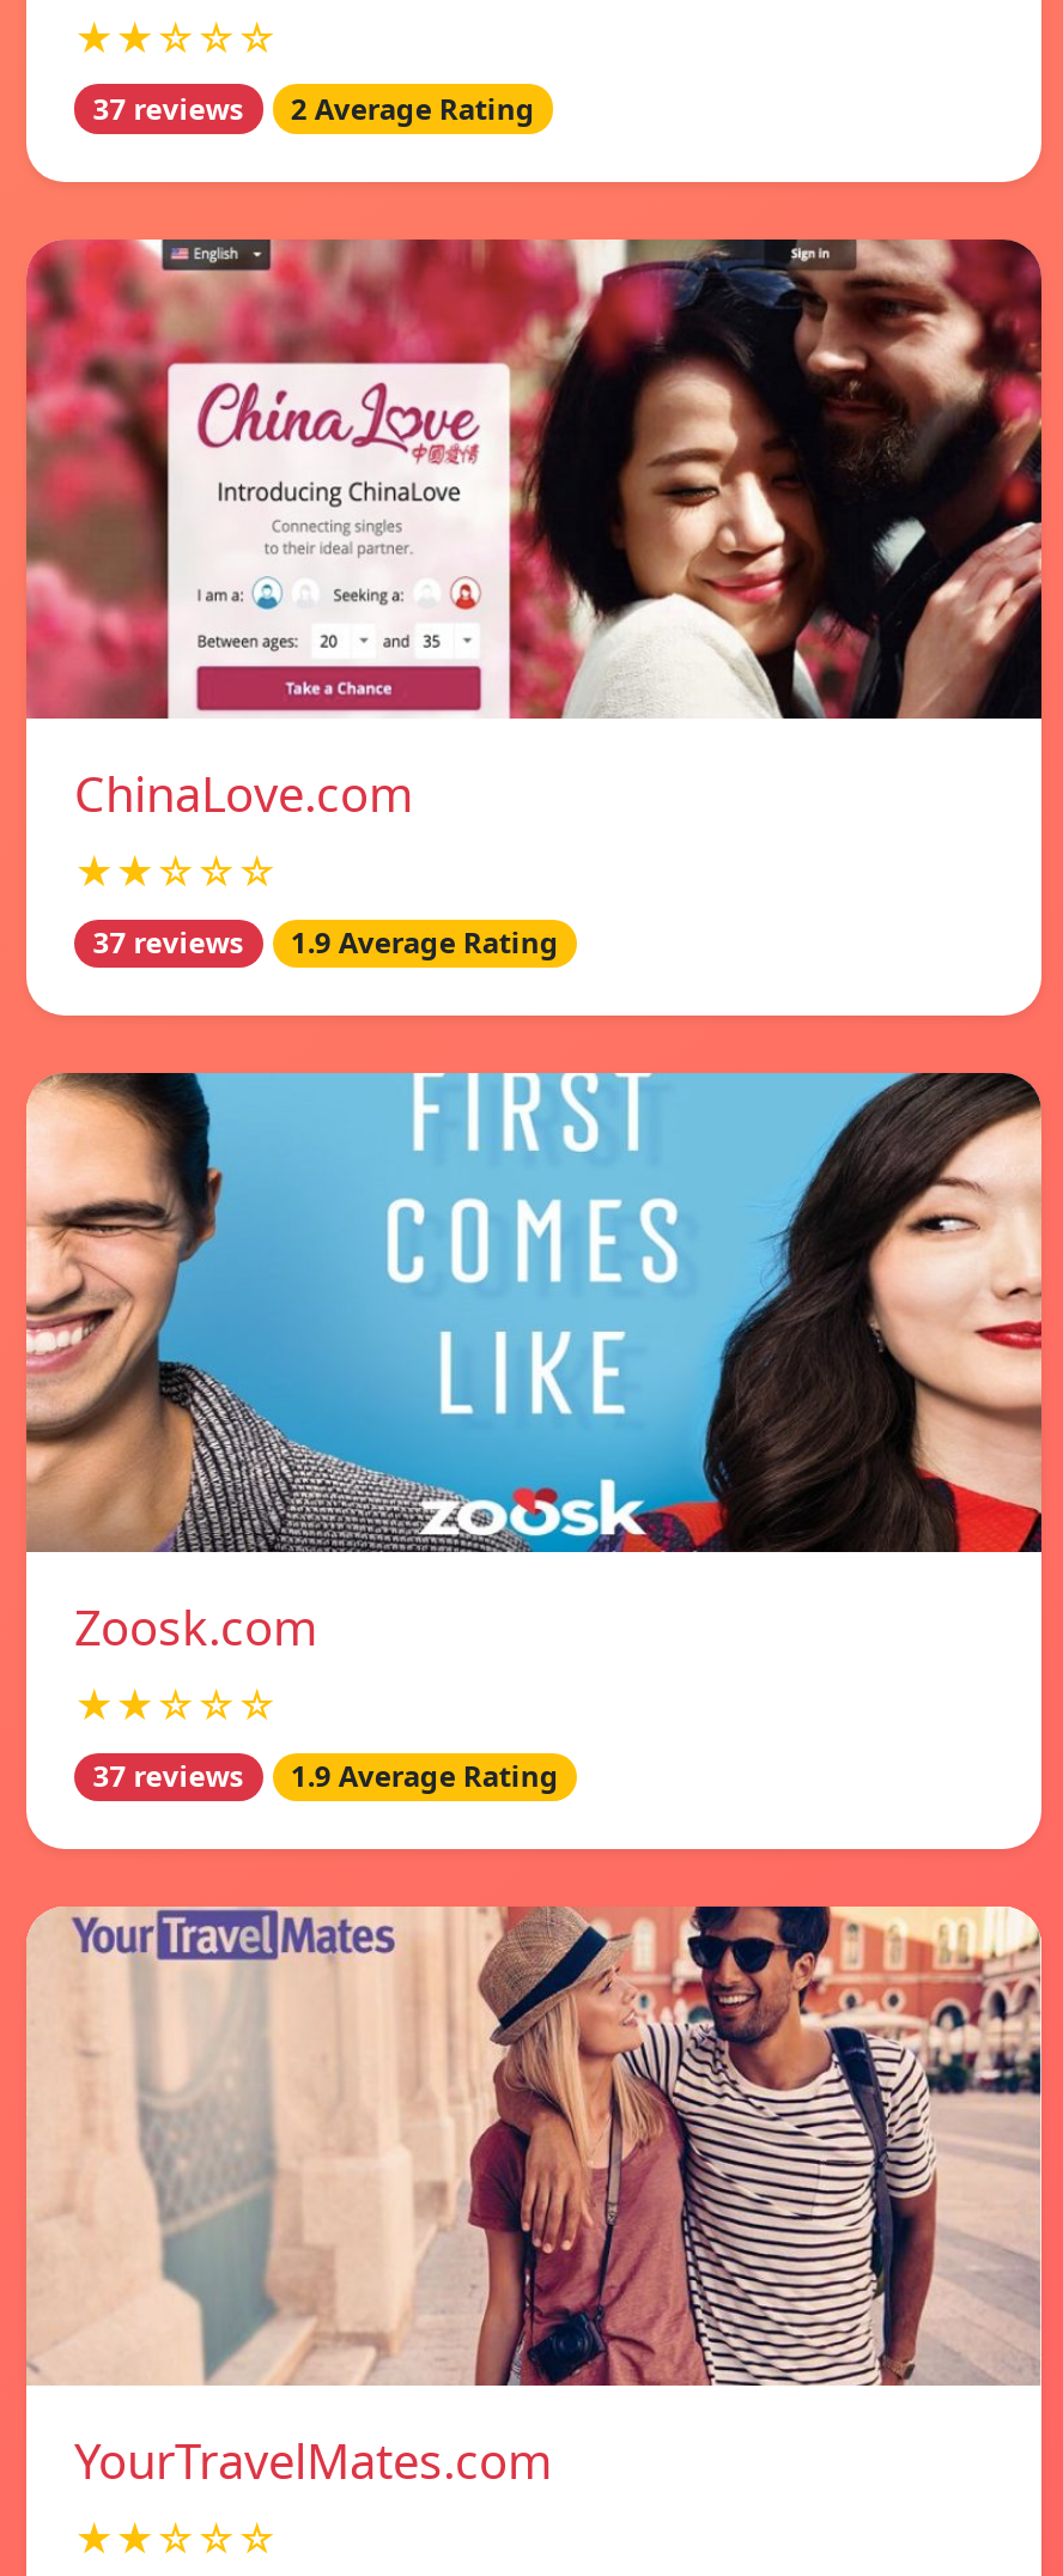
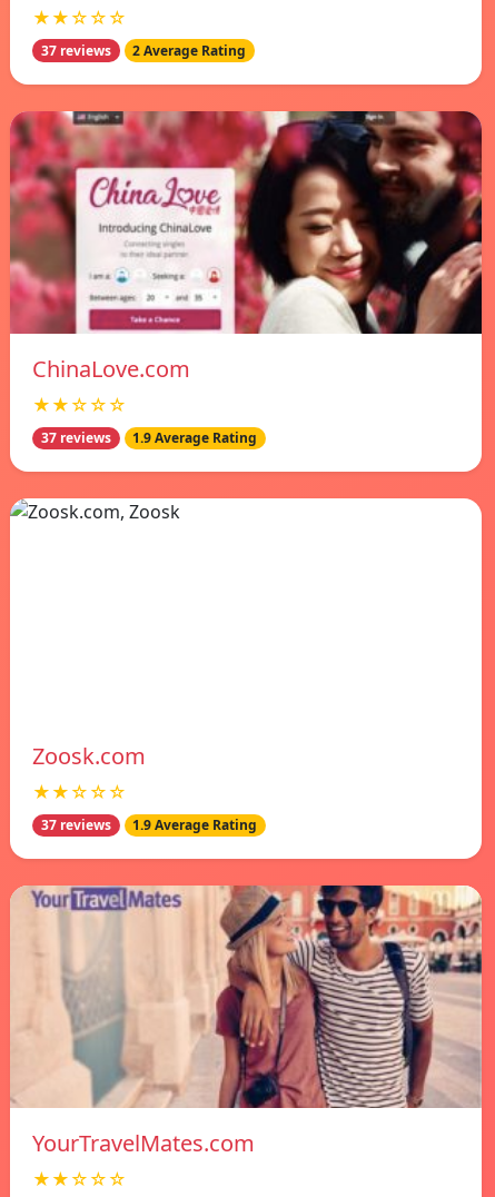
[24,1071,1044,1554] [image] -> none

